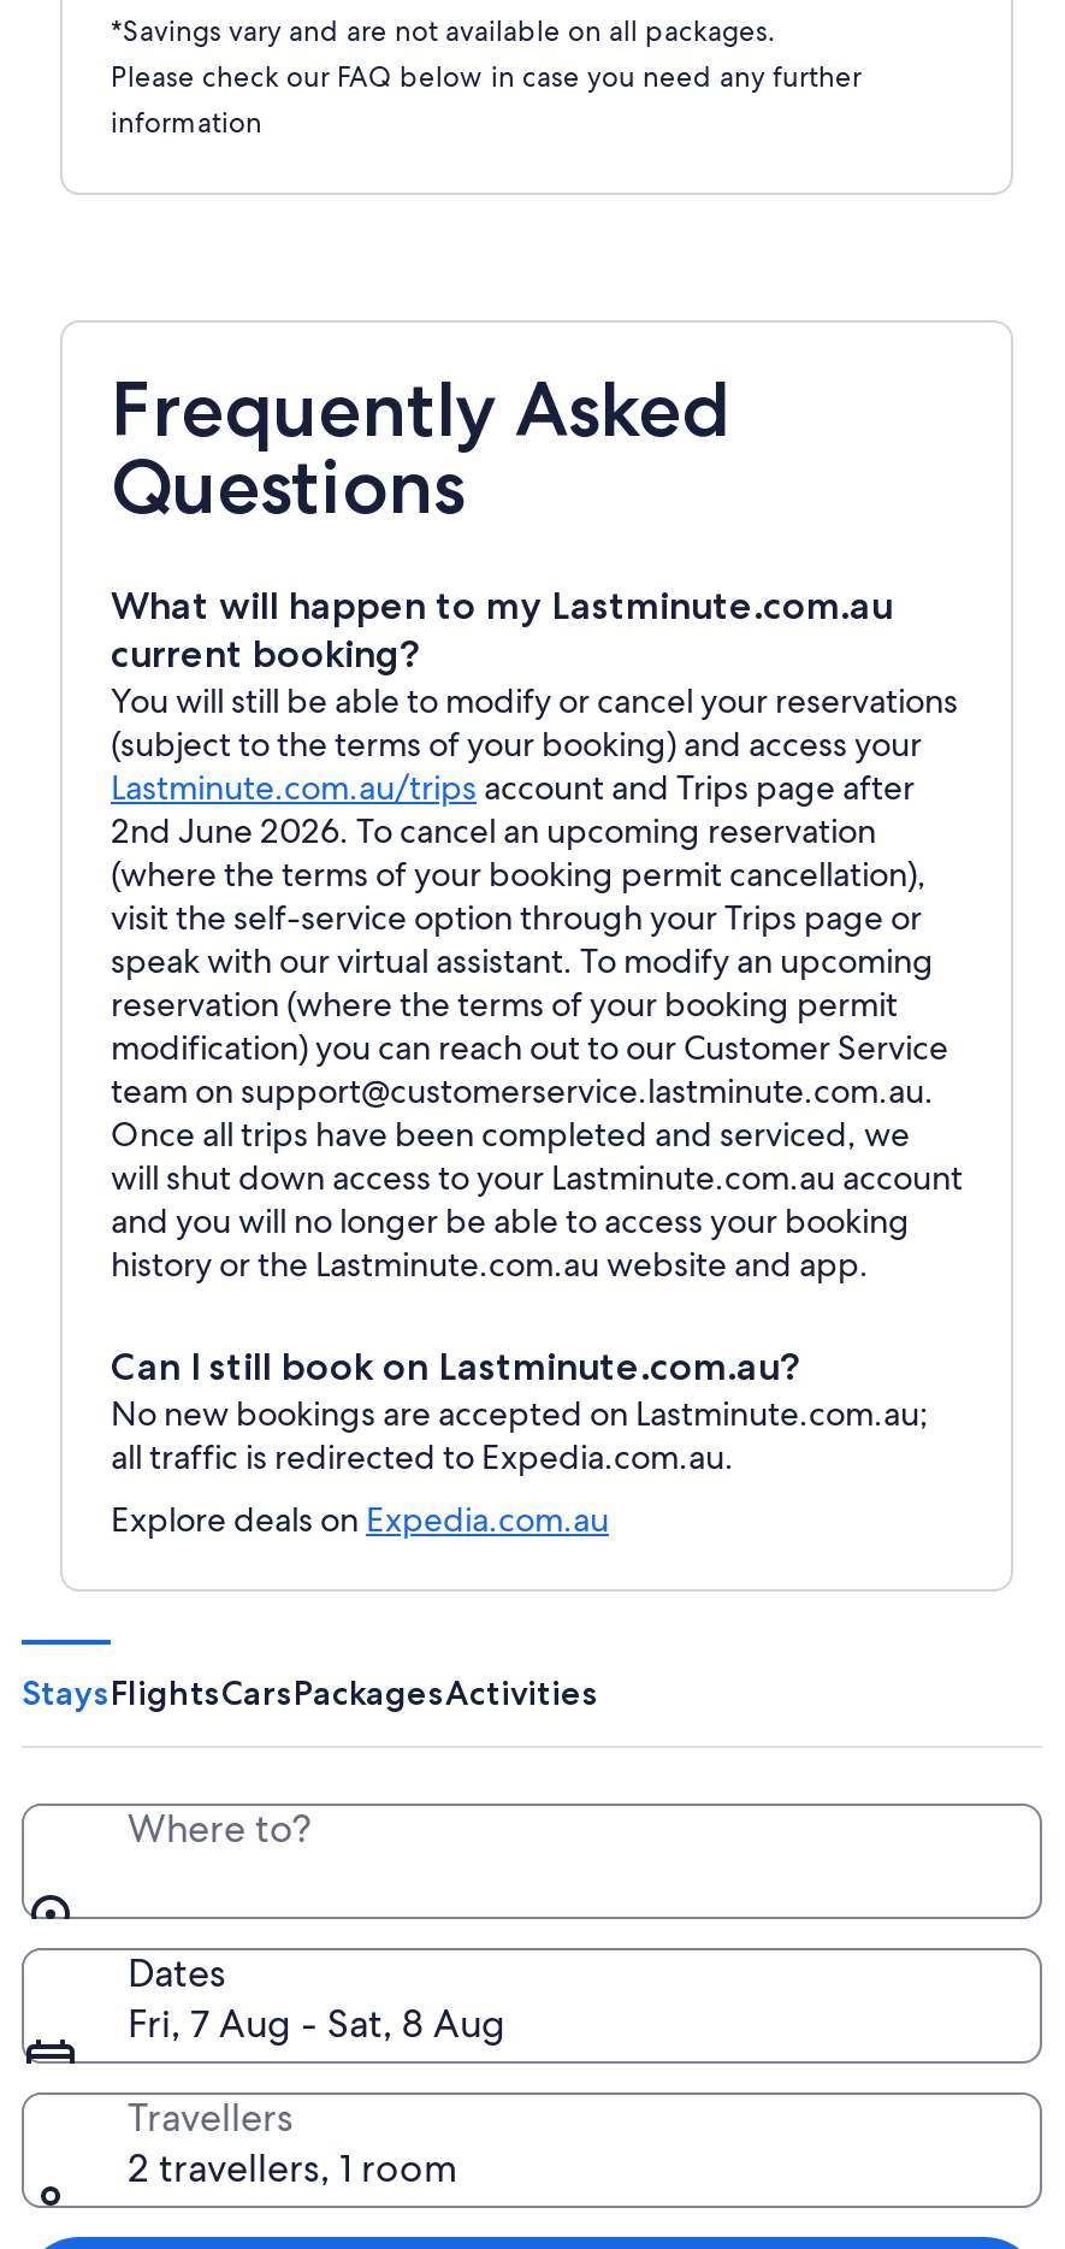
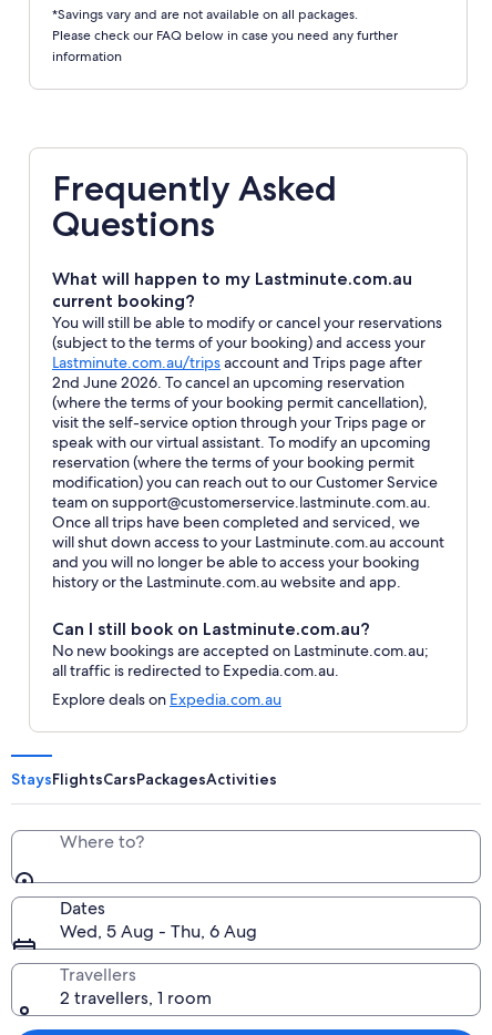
[128,1999,505,2049] Fri, 7 Aug - Sat, 8 Aug -> [60,920,257,943] Wed, 5 Aug - Thu, 6 Aug

